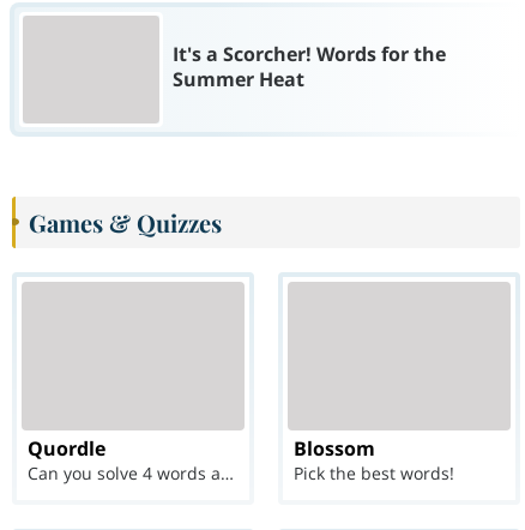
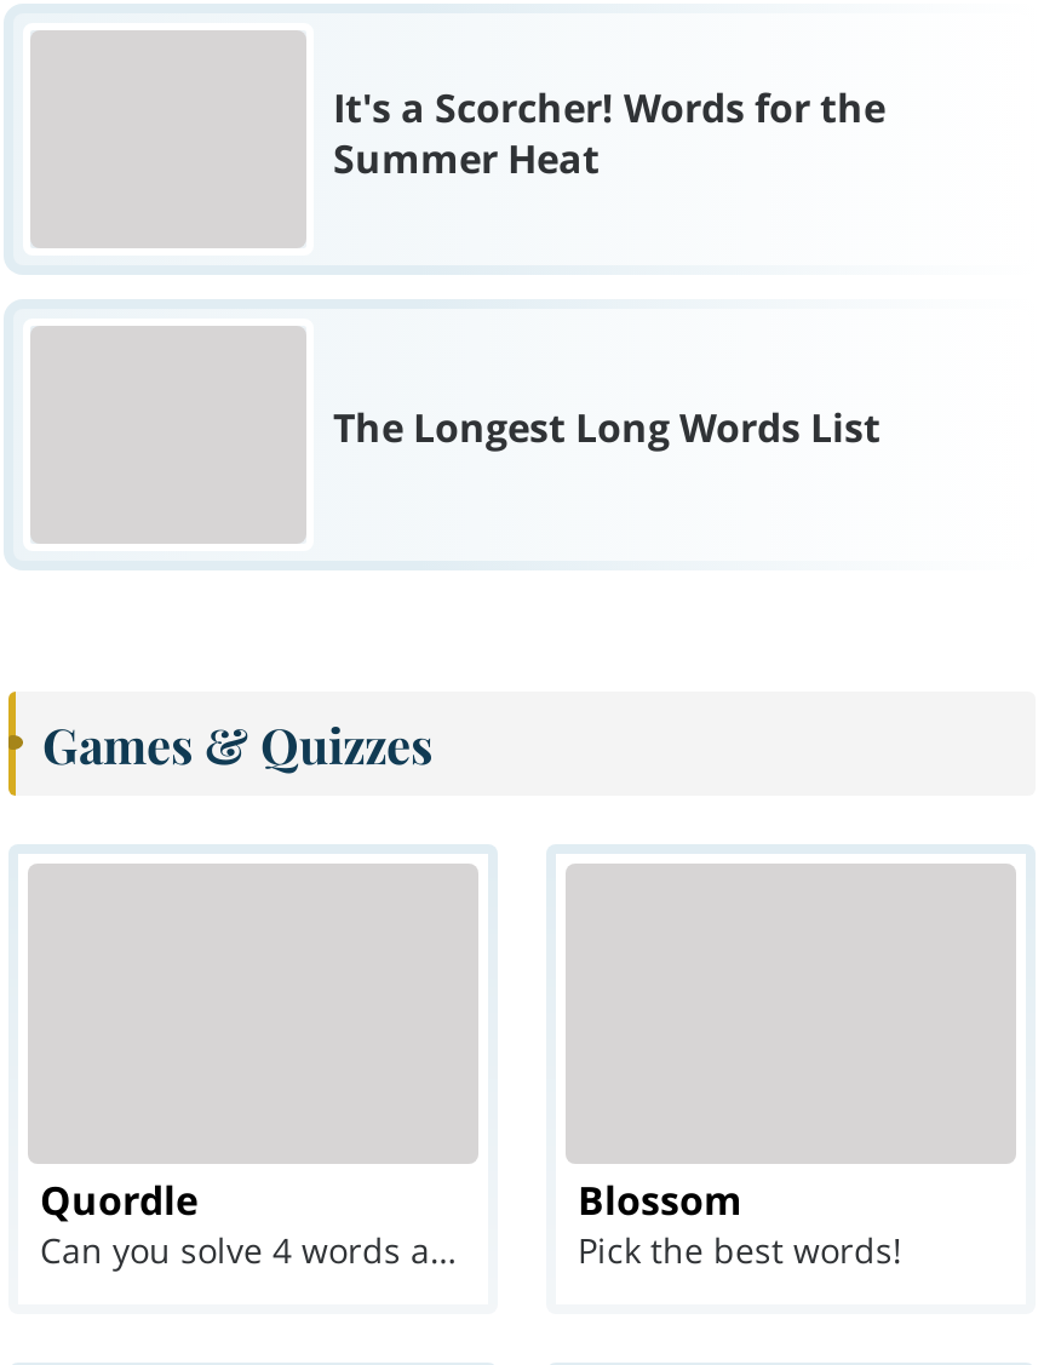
none -> [333,402,880,455] The Longest Long Words List

